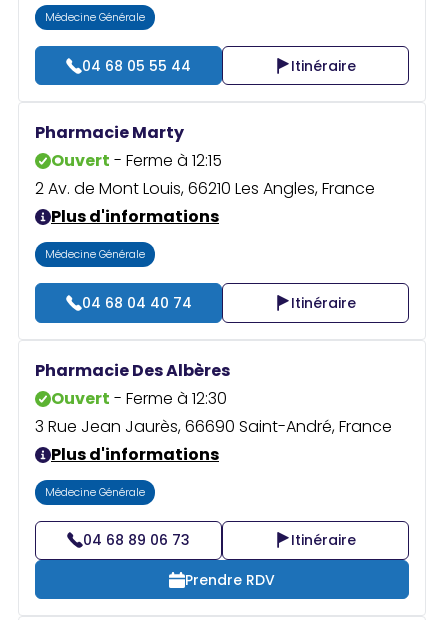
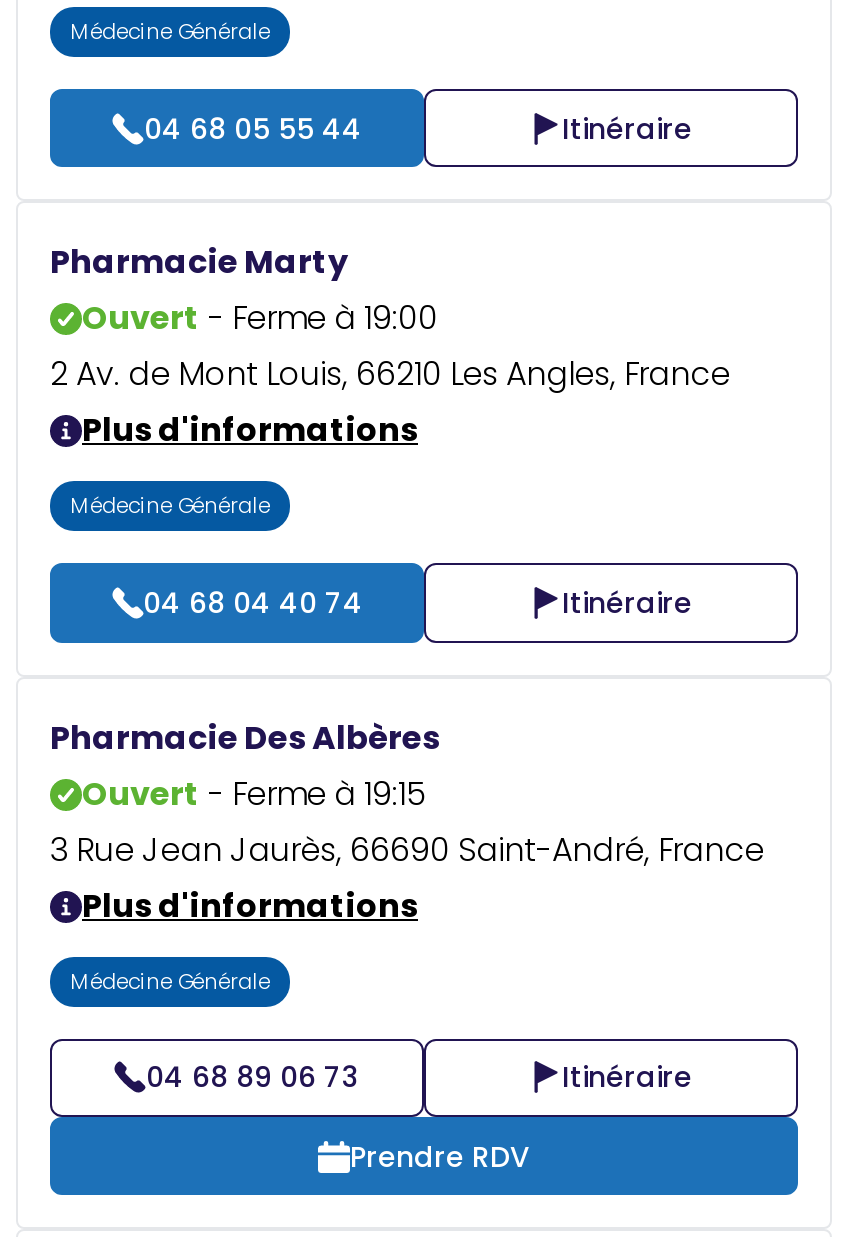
[51,149,222,172] Ouvert - Ferme à 12:15 -> [82,296,438,342] Ouvert - Ferme à 19:00
[51,387,227,410] Ouvert - Ferme à 12:30 -> [82,771,426,817] Ouvert - Ferme à 19:15

